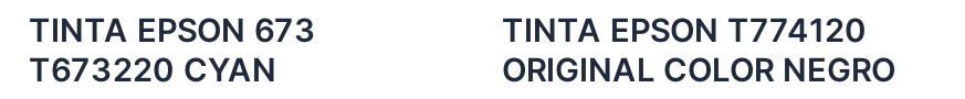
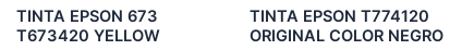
[29,50,276,89] T673220 CYAN -> [16,26,160,45] T673420 YELLOW

